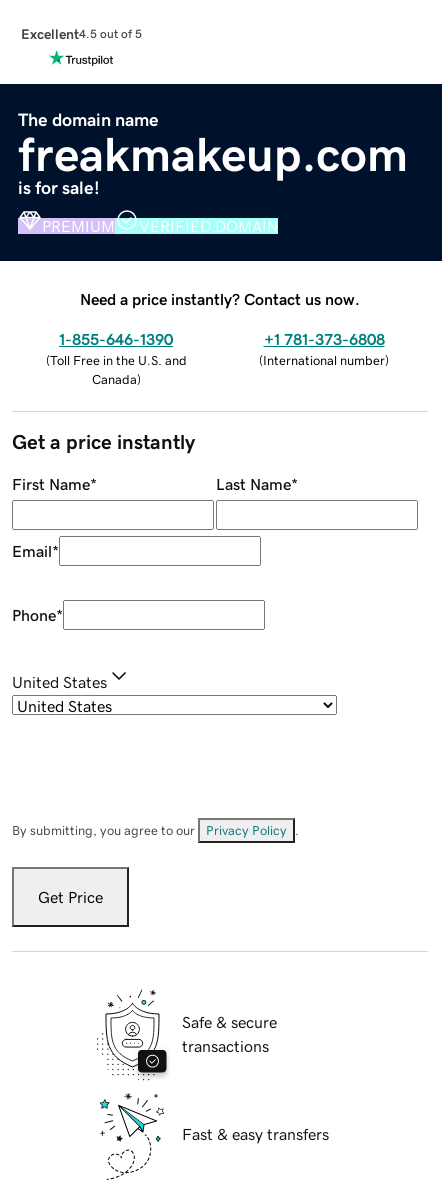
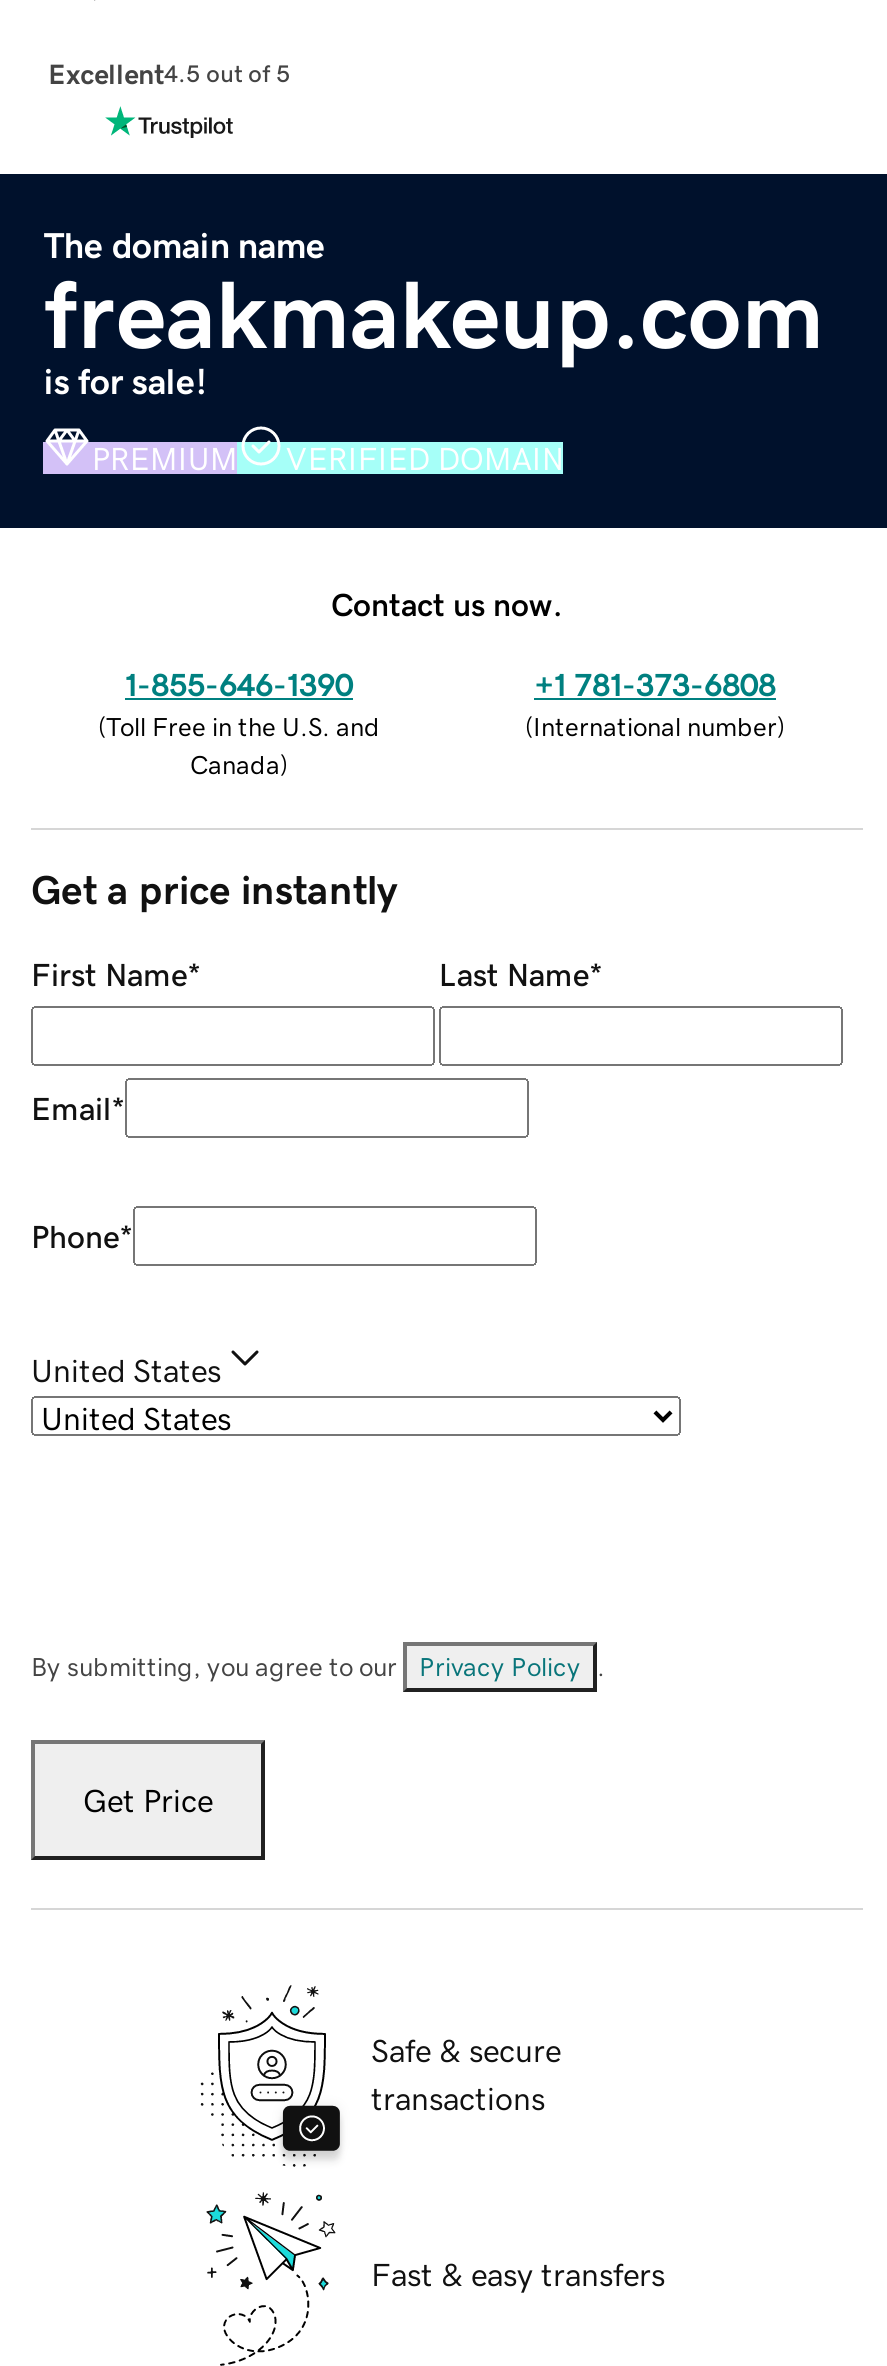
[80,291,360,307] Need a price instantly? Contact us now. -> [331,587,563,619] Contact us now.

